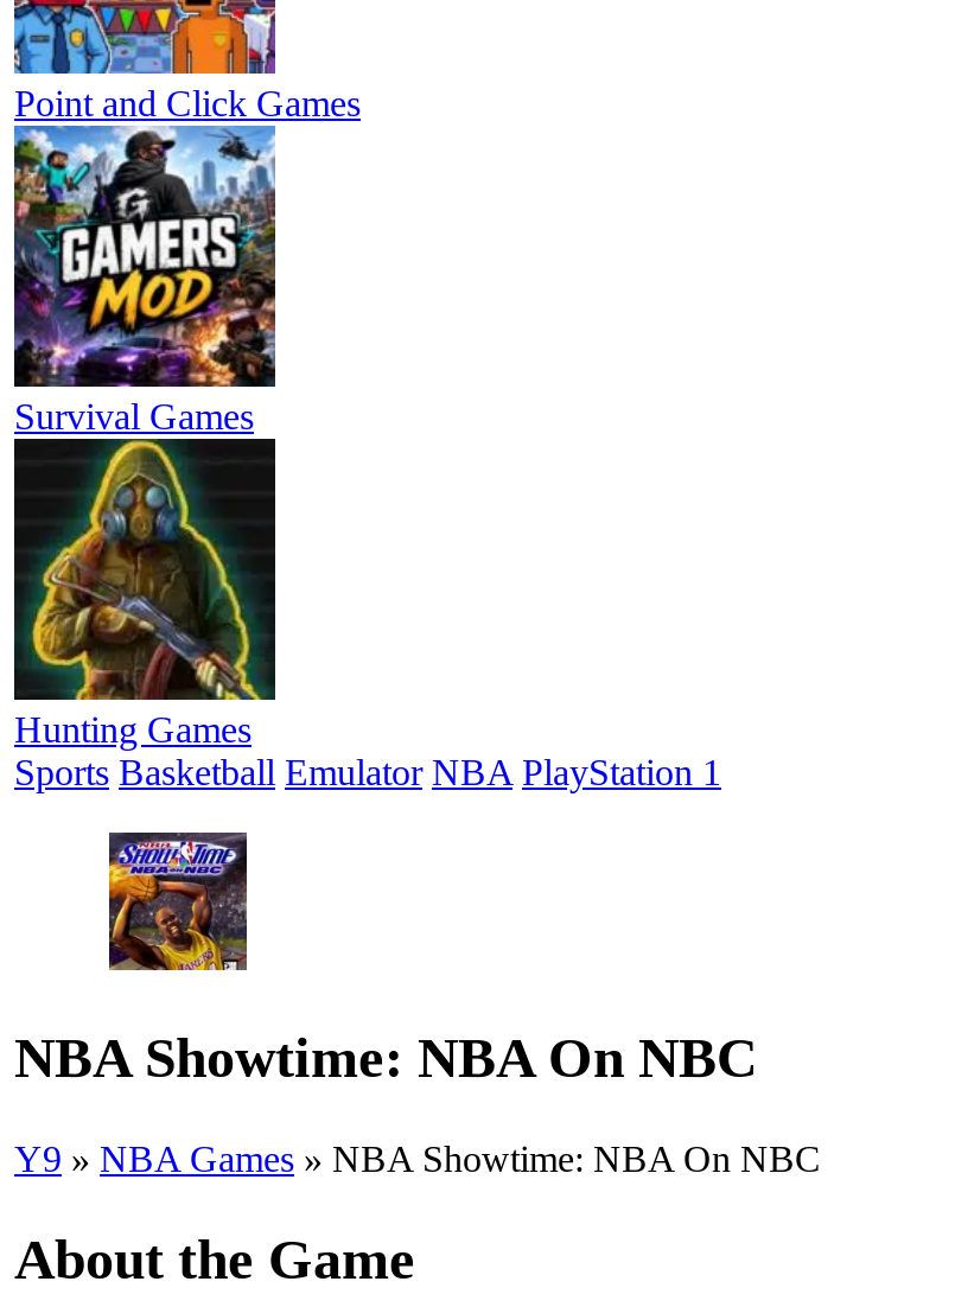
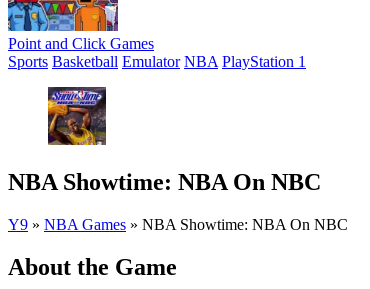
[12,130,278,436] [image] | Survival Games -> none
[12,455,278,750] [image] | Hunting Games -> none

